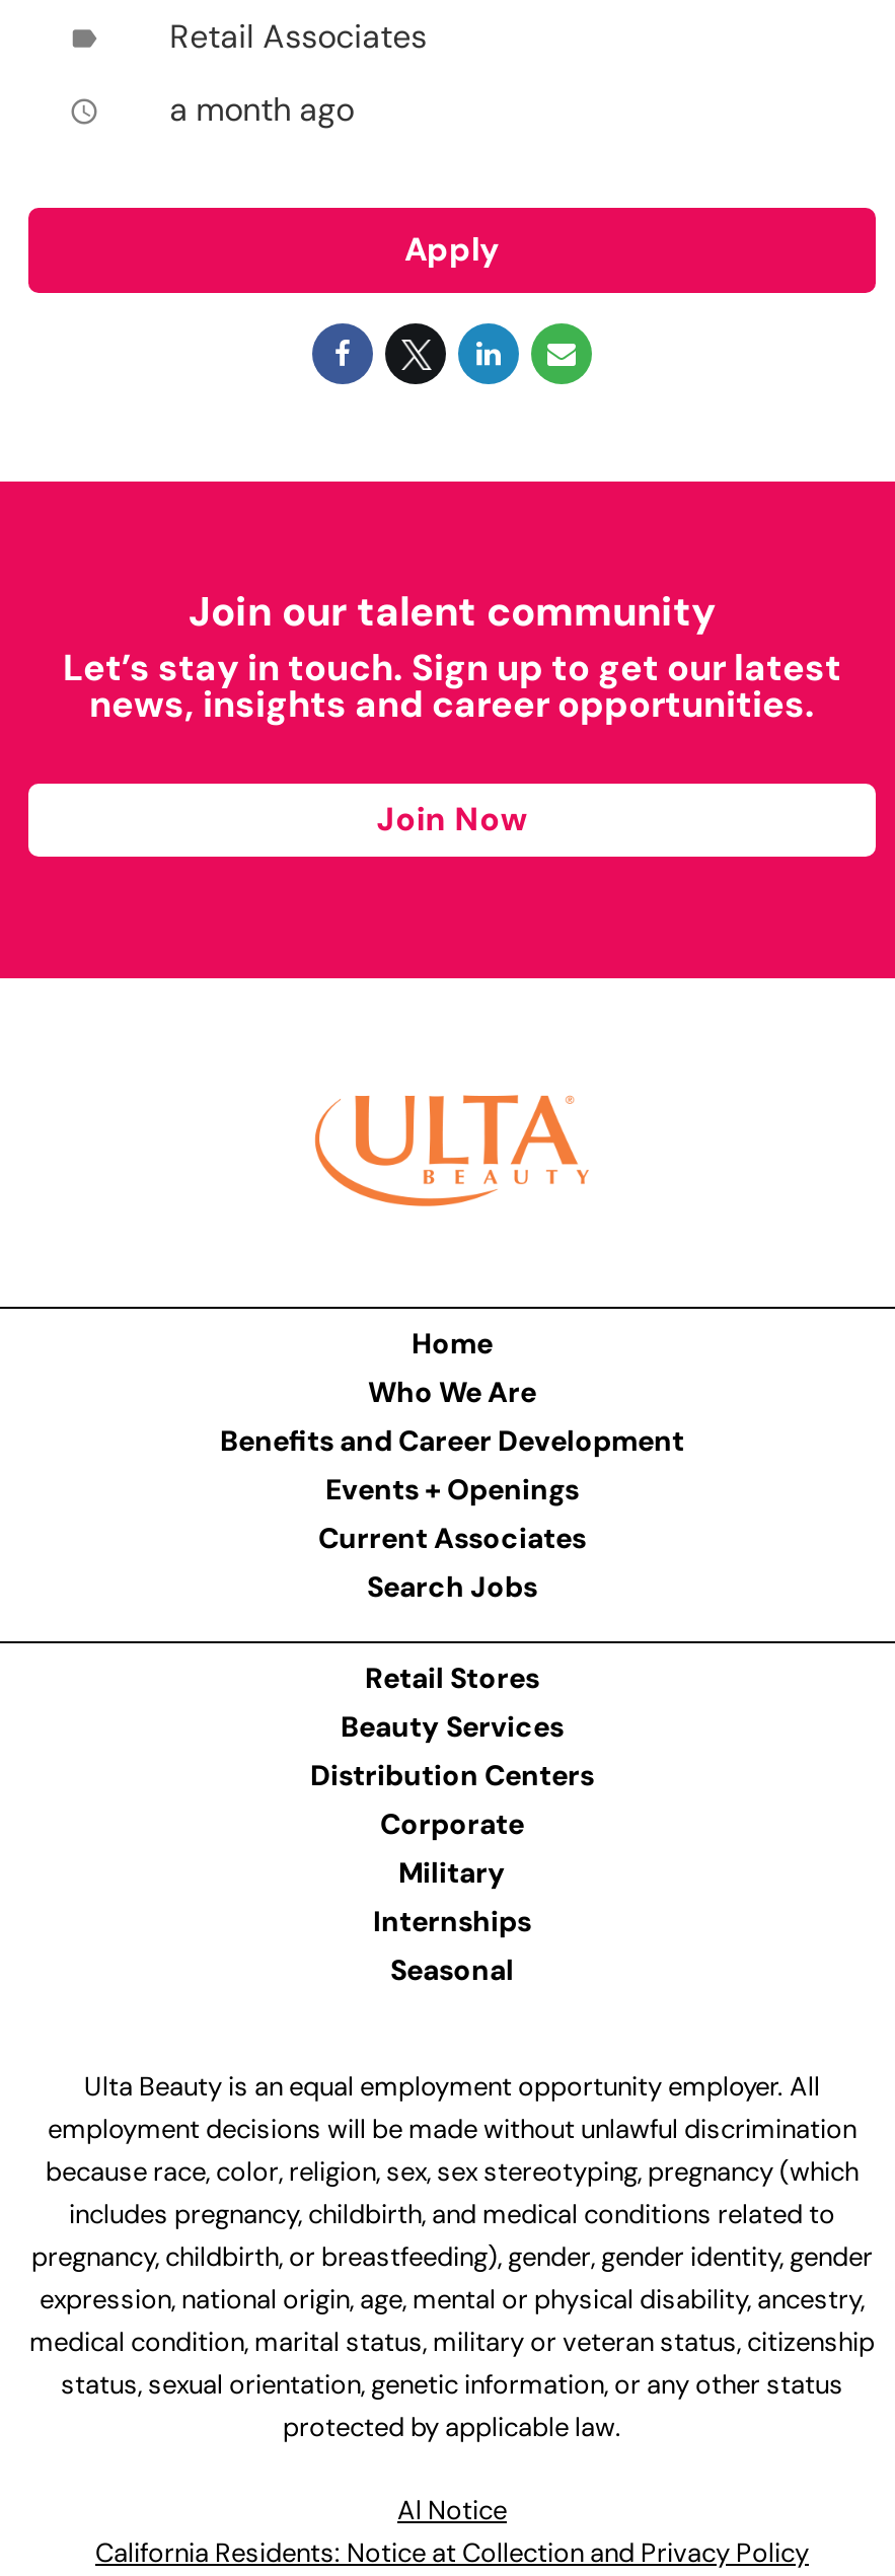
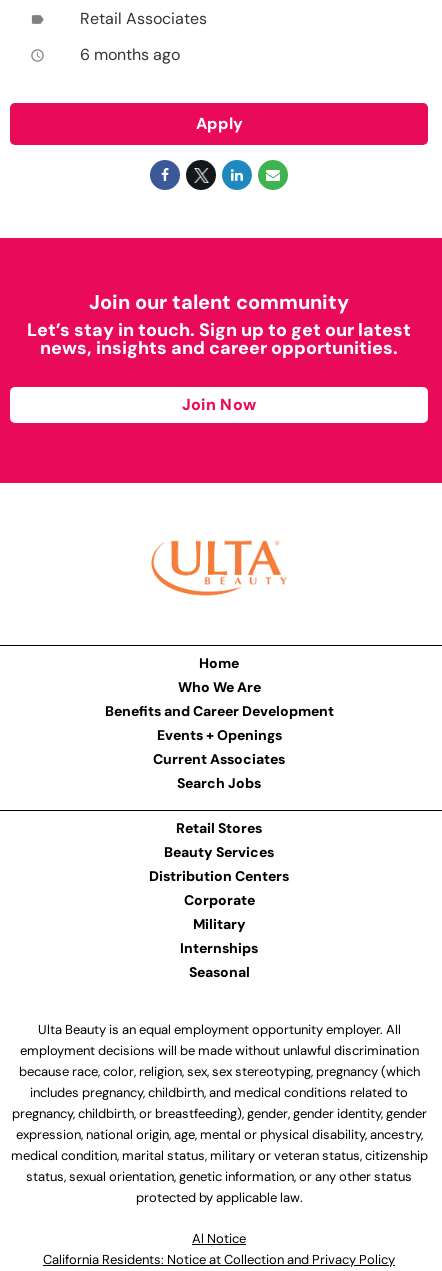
[170,89,354,131] a month ago -> [80,44,180,65] 6 months ago

